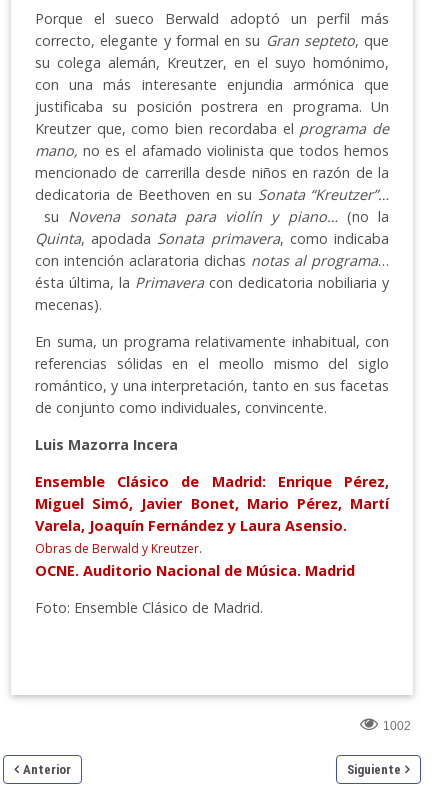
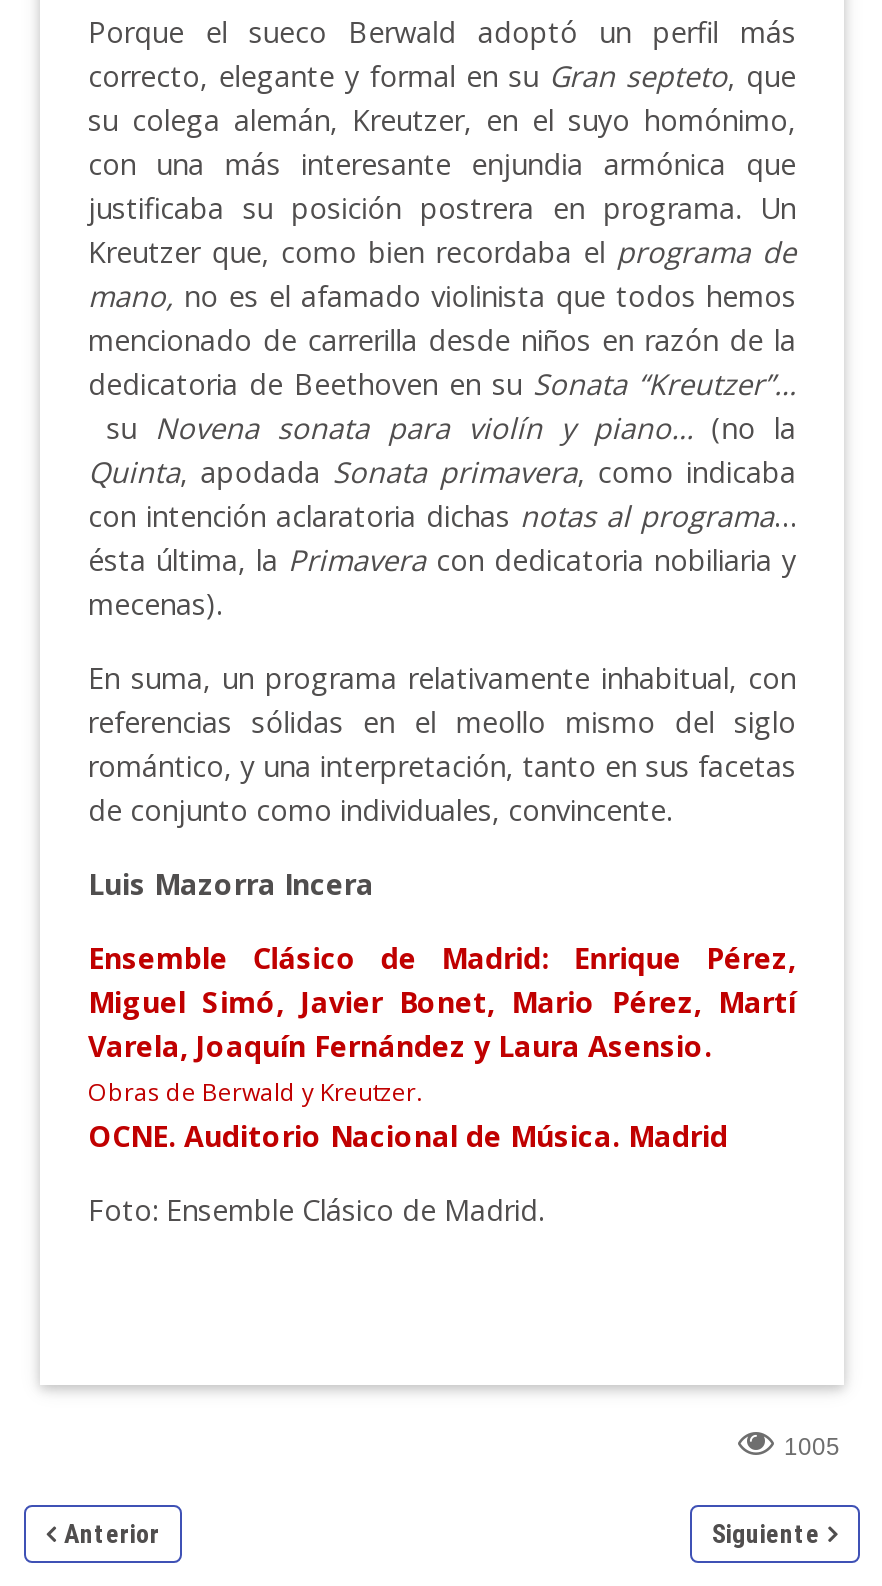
[383,719,411,733] 1002 -> [784,1433,840,1461] 1005

